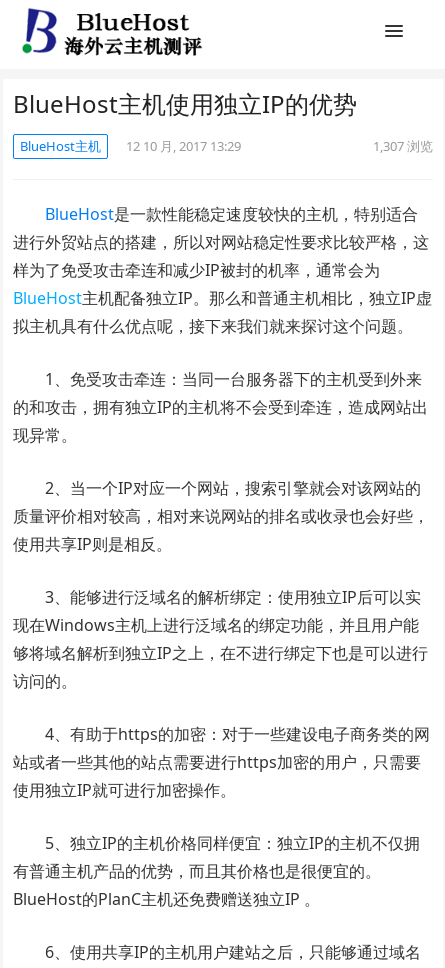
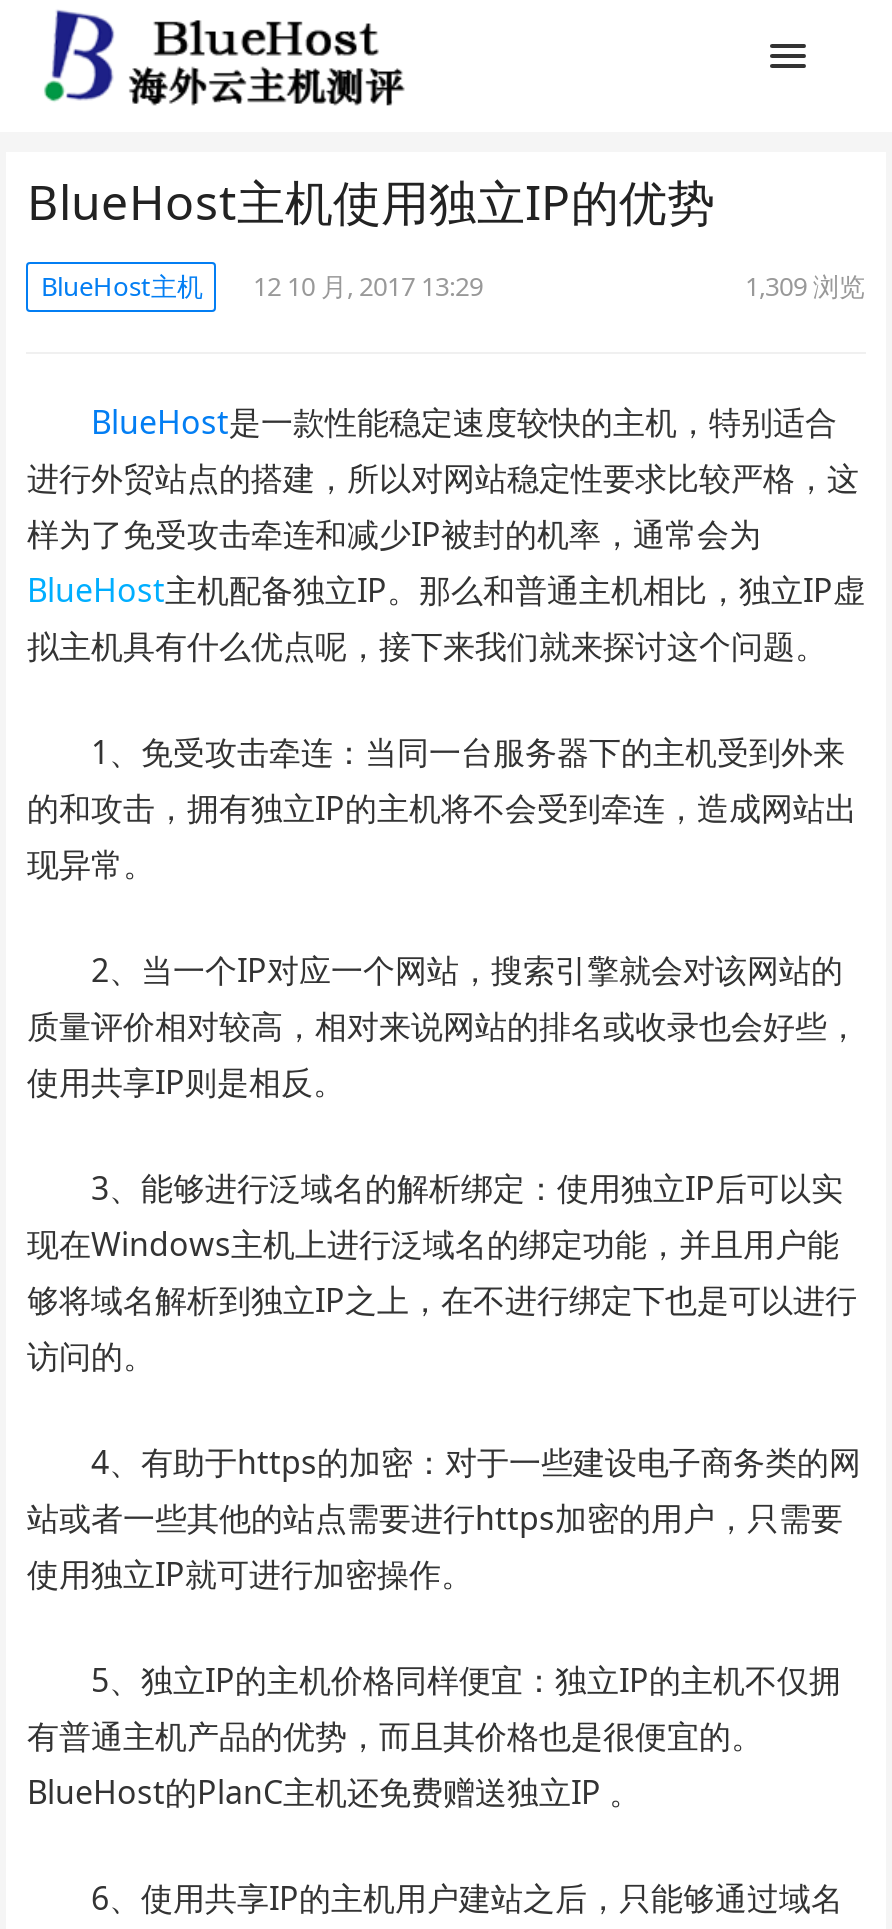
[372,137,432,155] 1,307浏览 -> [745,268,865,304] 1,309浏览

